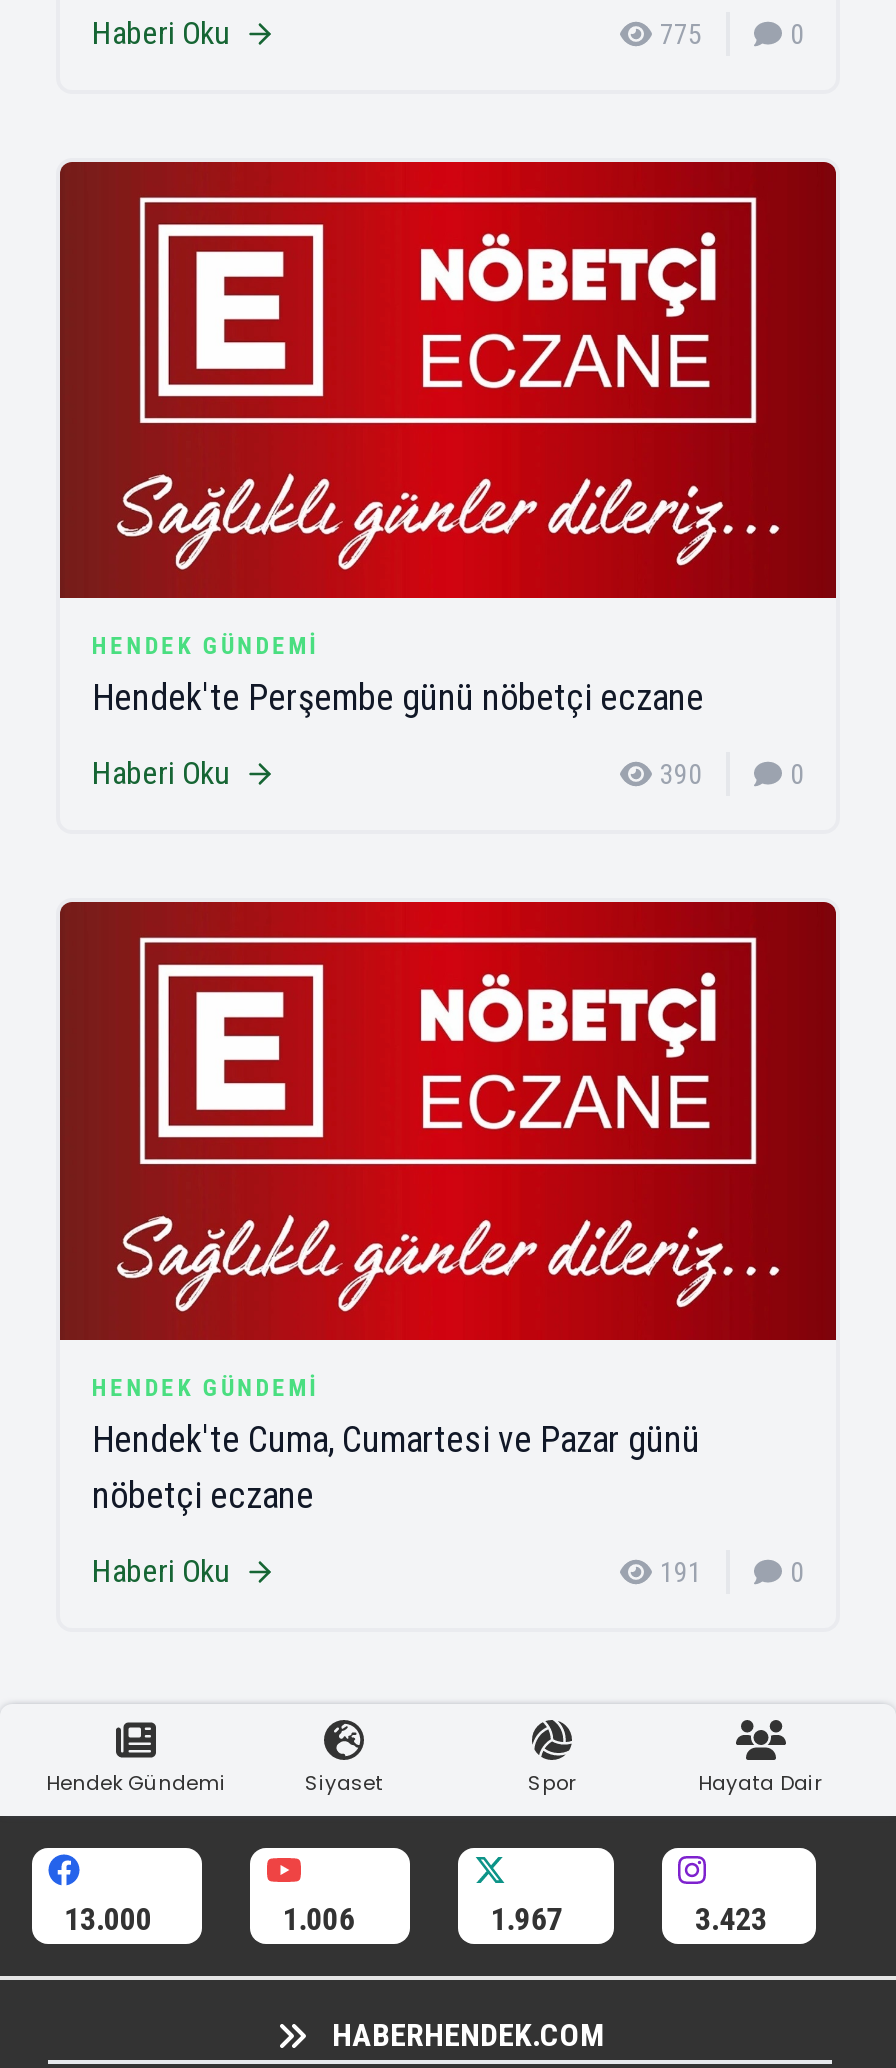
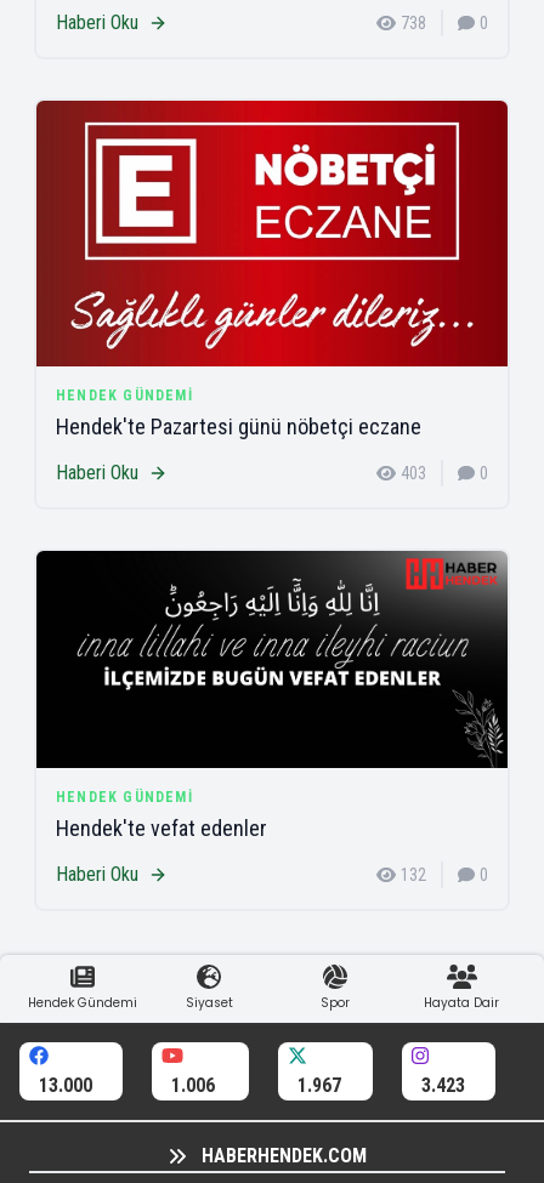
[660,18,702,50] 775 -> [401,14,426,33] 738
[92,676,704,718] Hendek'te Perşembe günü nöbetçi eczane -> [56,413,421,439] Hendek'te Pazartesi günü nöbetçi eczane
[660,758,702,790] 390 -> [401,463,426,483] 403
[58,899,838,1515] [image] | Hendek'te Cuma, Cumartesi ve Pazar günü | nöbetçi eczane -> [35,550,509,841] [image] | Hendek'te vefat edenler
[660,1555,702,1587] 191 -> [401,865,426,884] 132

